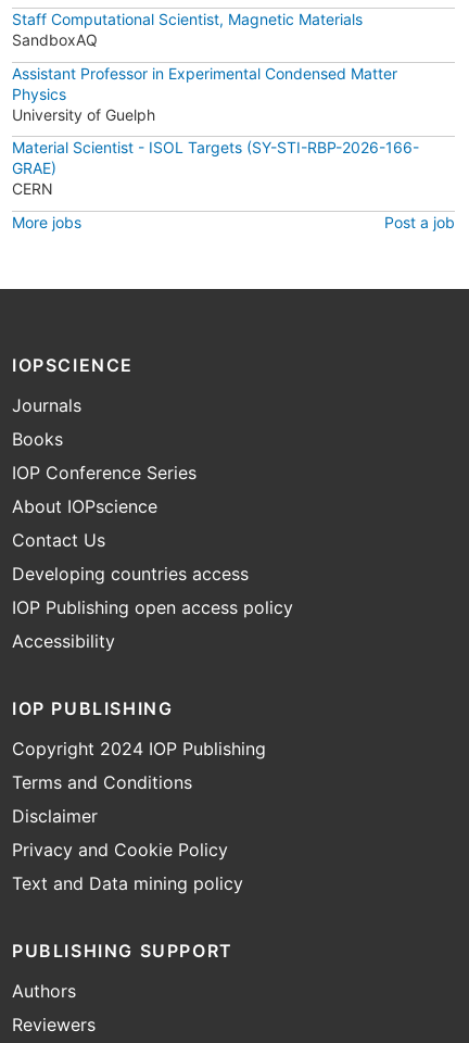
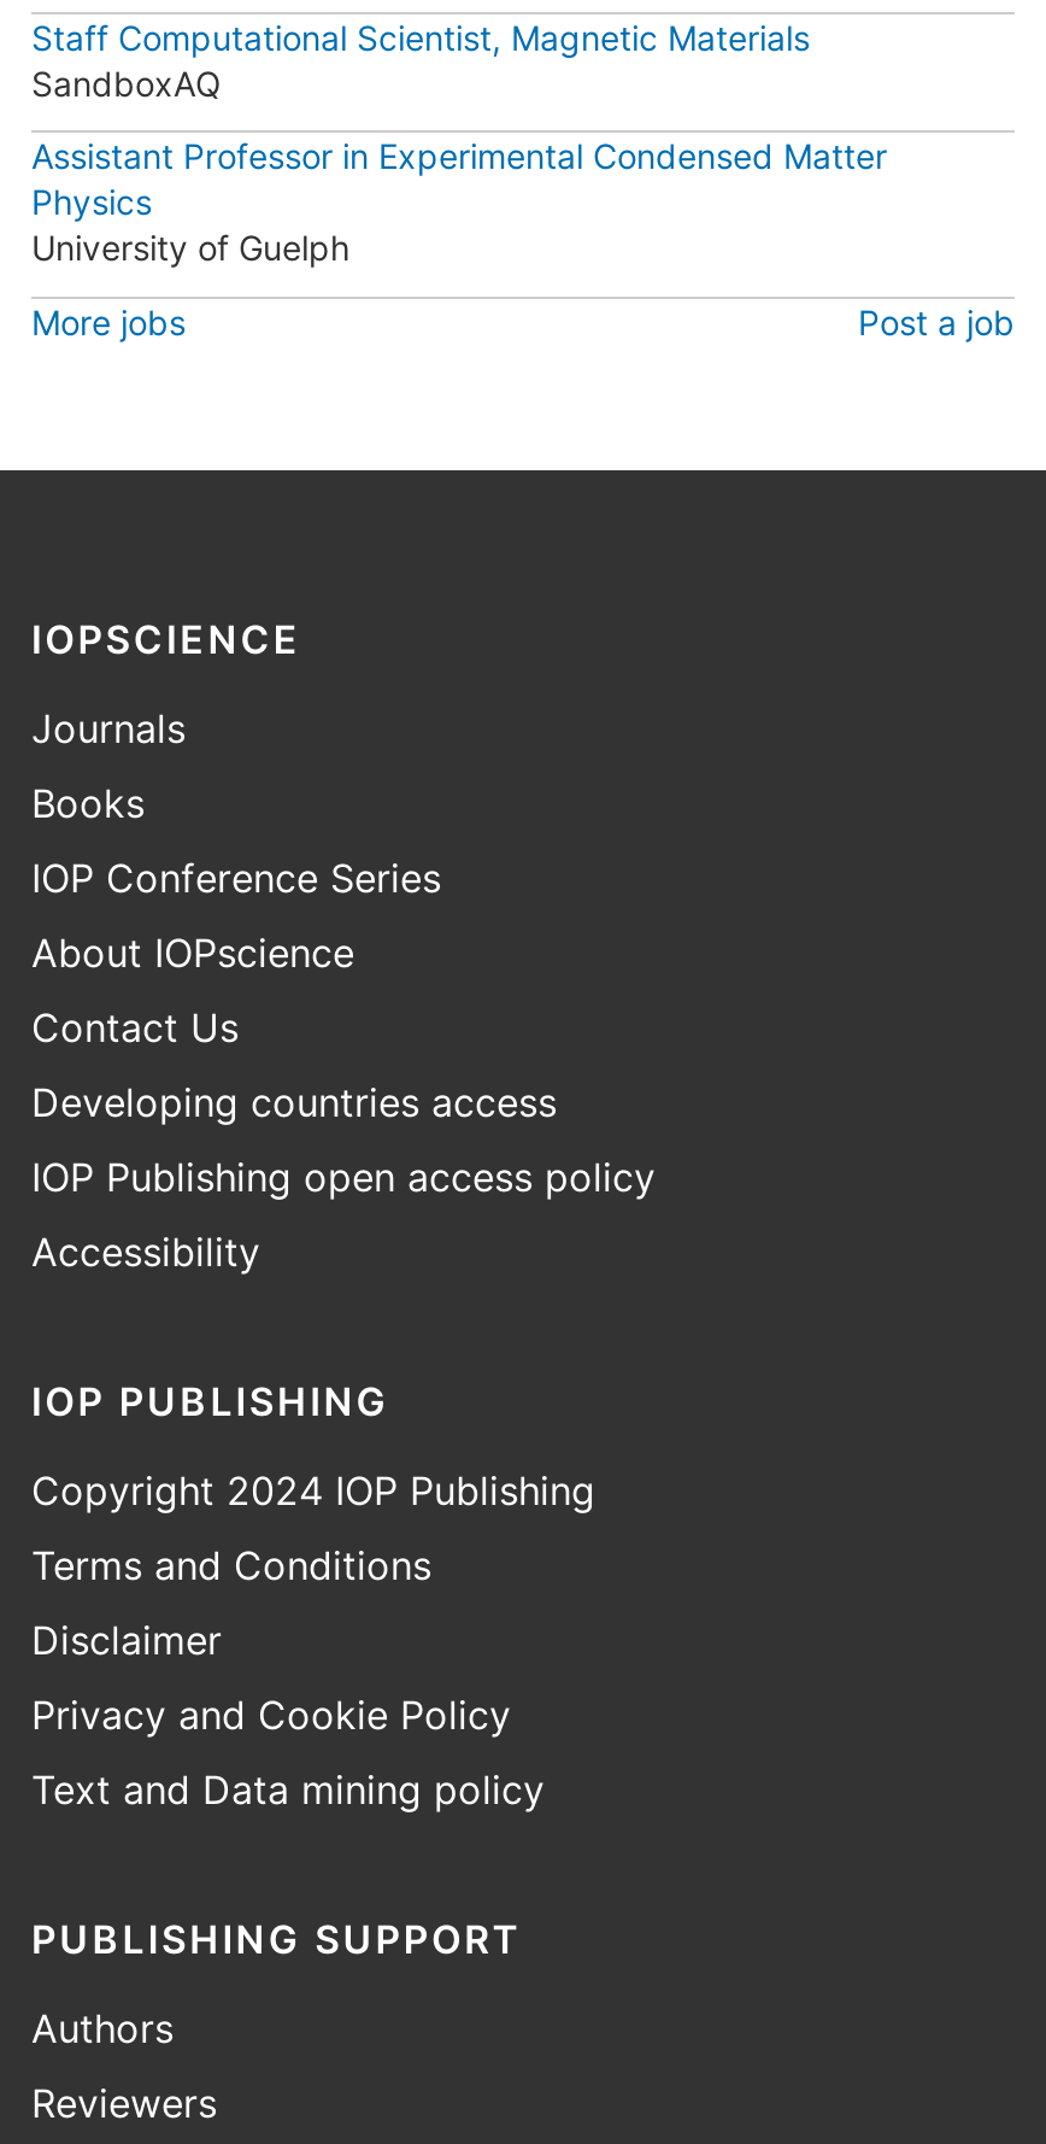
[12,138,419,198] Material Scientist - ISOL Targets (SY-STI-RBP-2026-166- | GRAE) | CERN -> none

